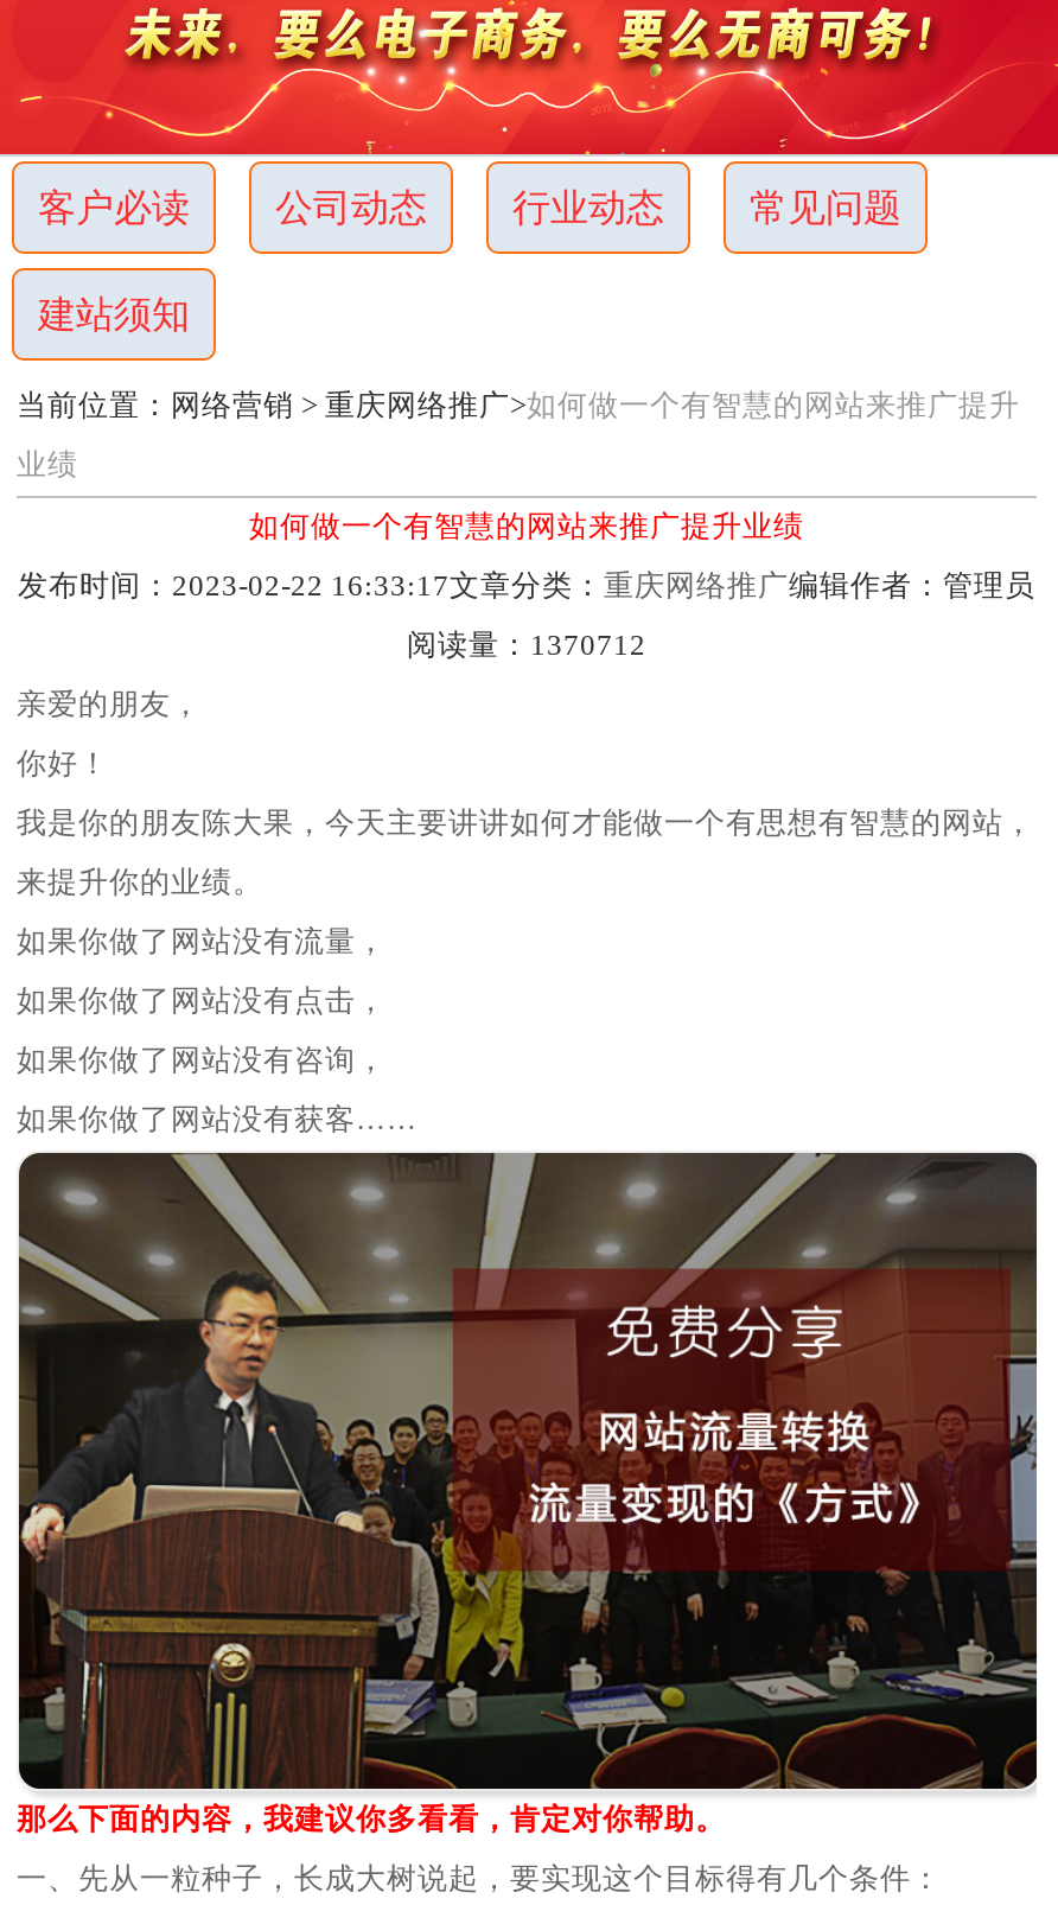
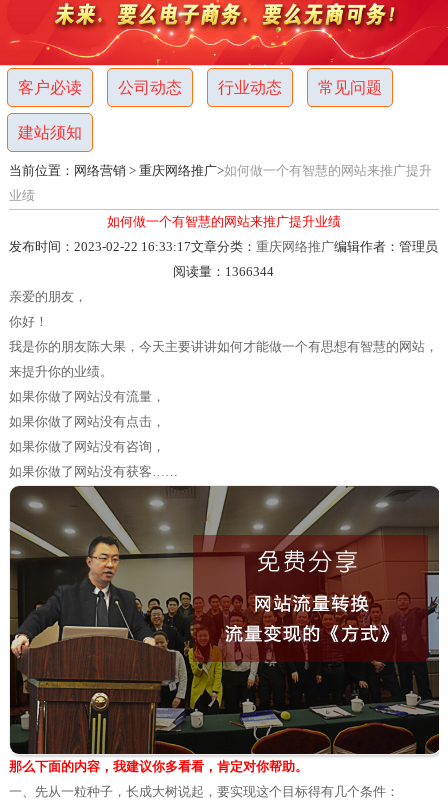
[407,629,646,662] 阅读量：1370712 -> [173,265,274,279] 阅读量：1366344

